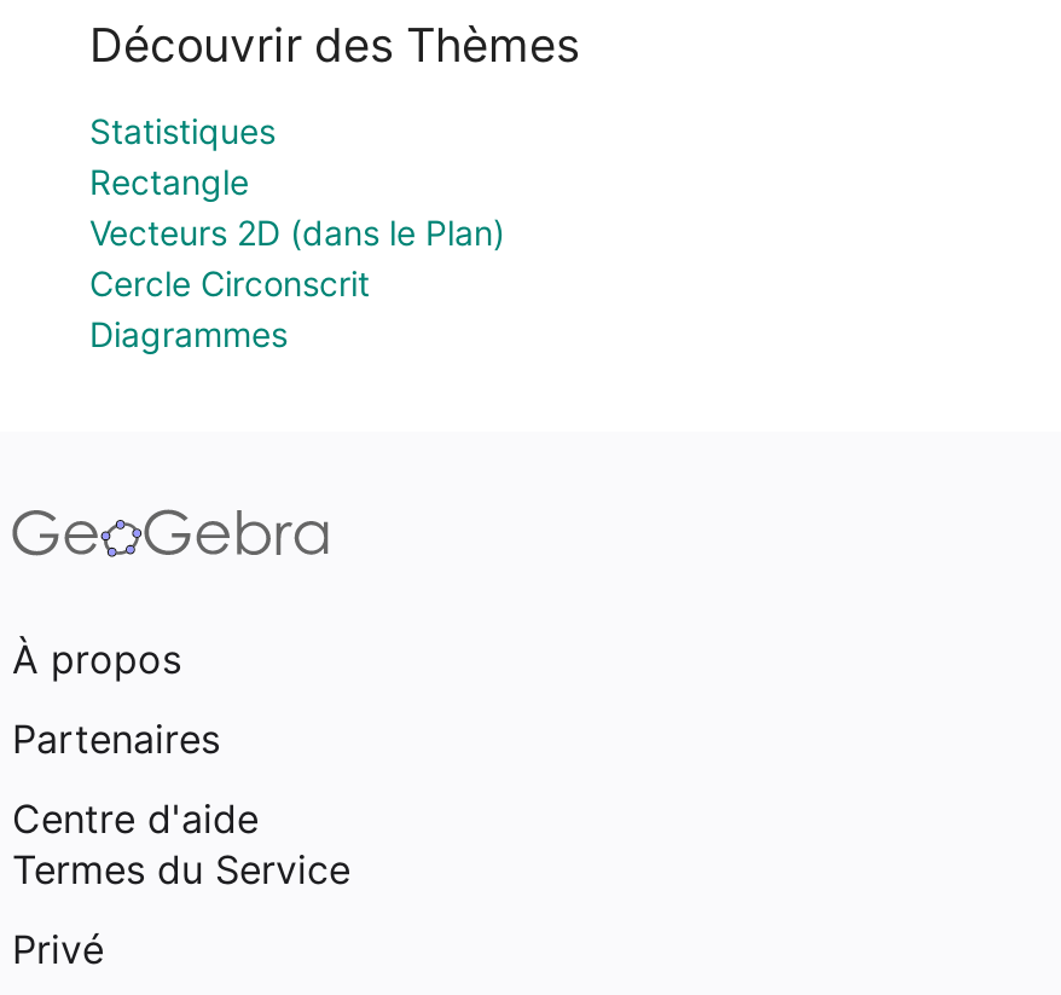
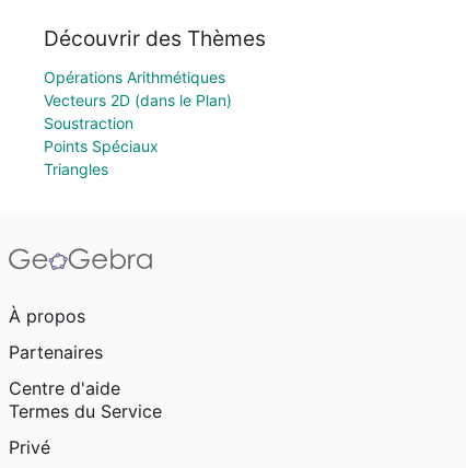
[89,110,276,202] Statistiques | Rectangle -> [44,68,225,86] Opérations Arithmétiques
moved [89,212,505,253] -> [44,91,232,109]: Vecteurs 2D (dans le Plan)
[89,262,370,354] Cercle Circonscrit | Diagrammes -> [44,114,159,178] Soustraction | Points Spéciaux | Triangles

